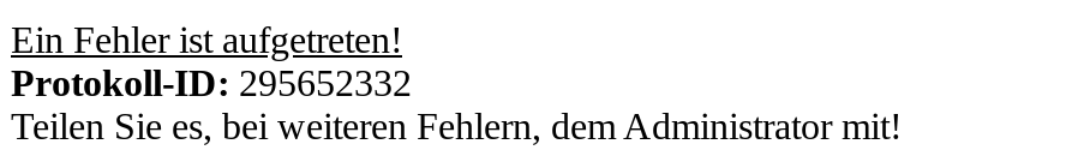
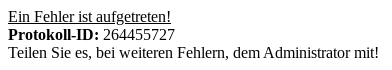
[11,62,412,103] Protokoll-ID: 295652332 -> [8,26,175,43] Protokoll-ID: 264455727

